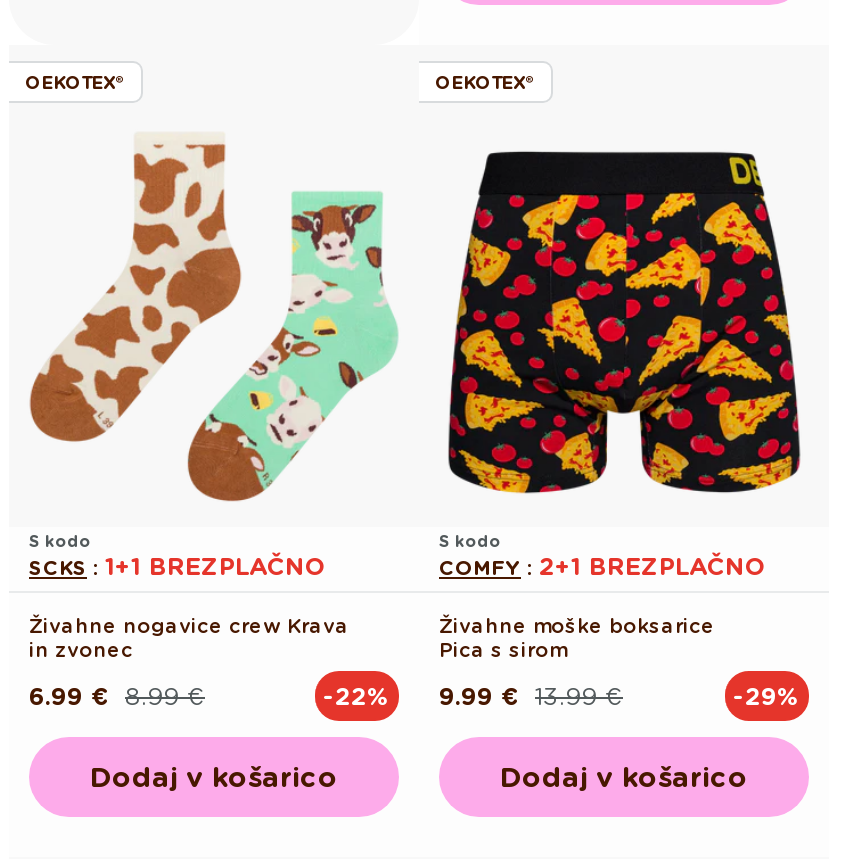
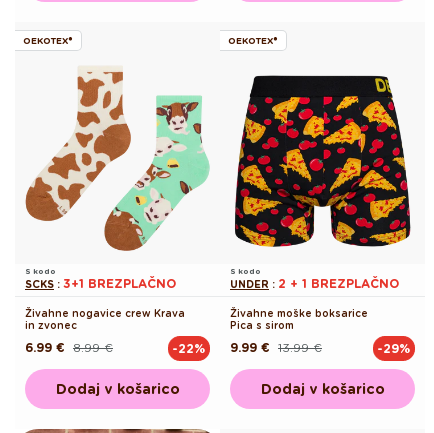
[29,551,325,581] SCKS: 1+1 BREZPLAČNO -> [25,276,176,291] SCKS: 3+1 BREZPLAČNO
[439,551,765,581] COMFY: 2+1 BREZPLAČNO -> [230,276,399,291] UNDER: 2 + 1 BREZPLAČNO

